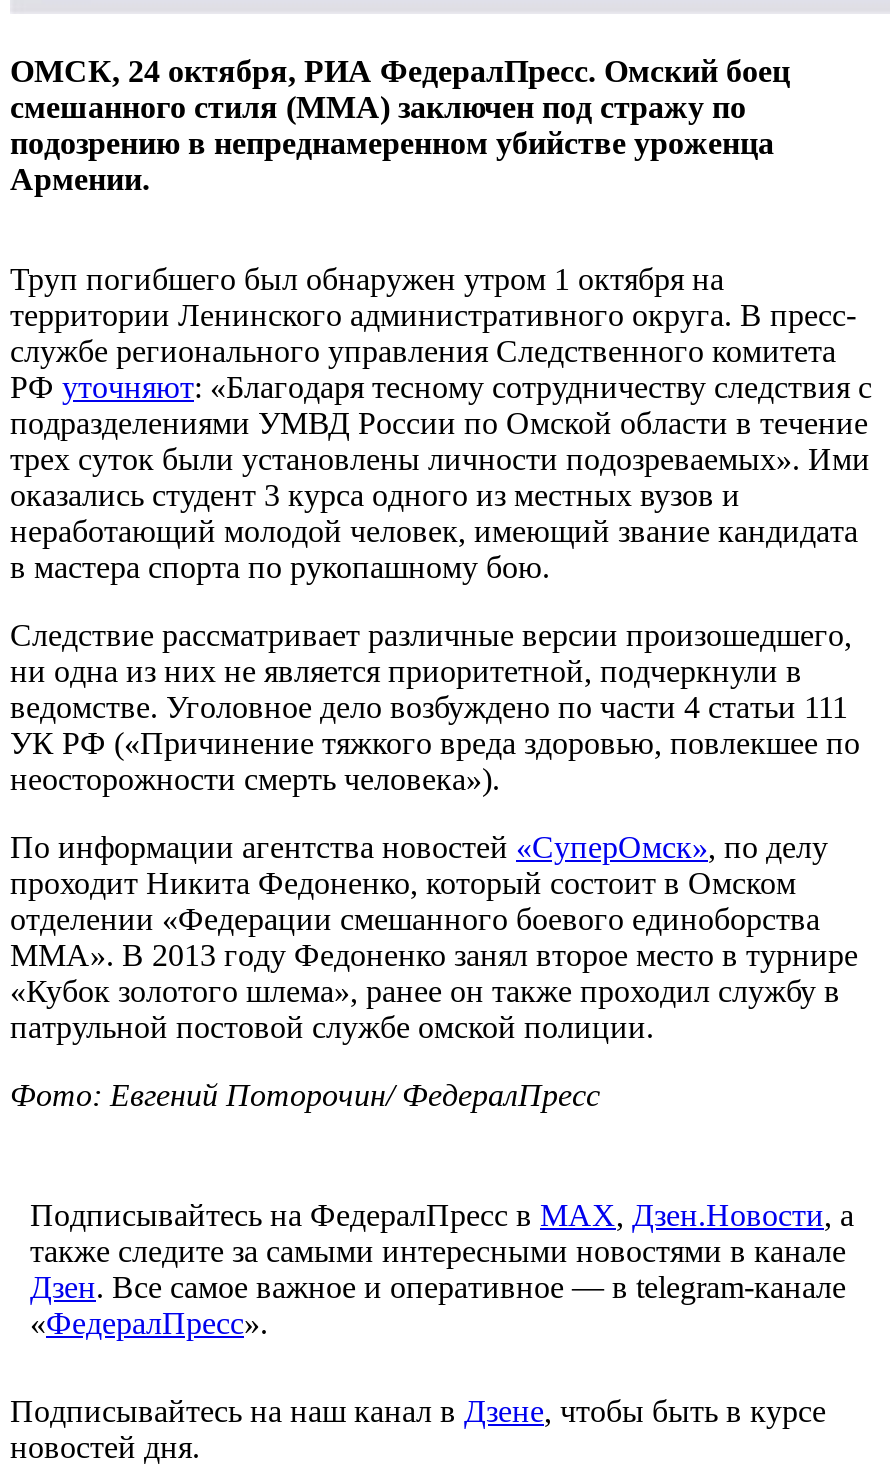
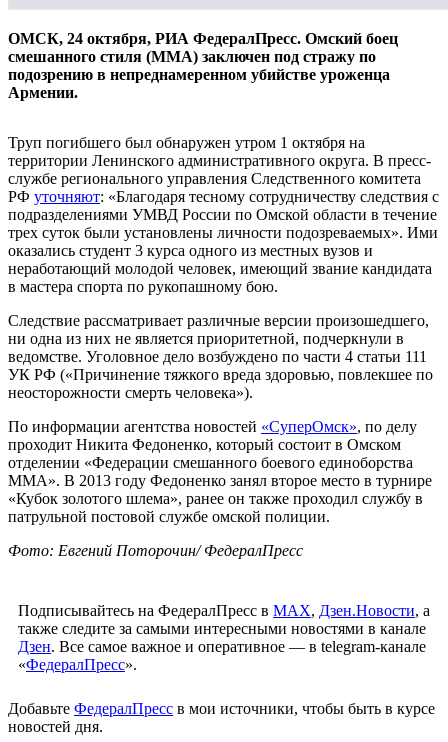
[10,1394,826,1428] Подписывайтесь на наш канал в Дзене, чтобы быть в курсе -> [8,700,435,717] Добавьте ФедералПресс в мои источники, чтобы быть в курсе

